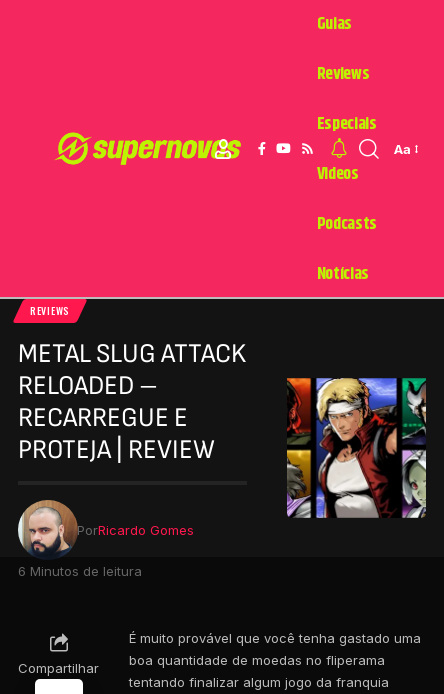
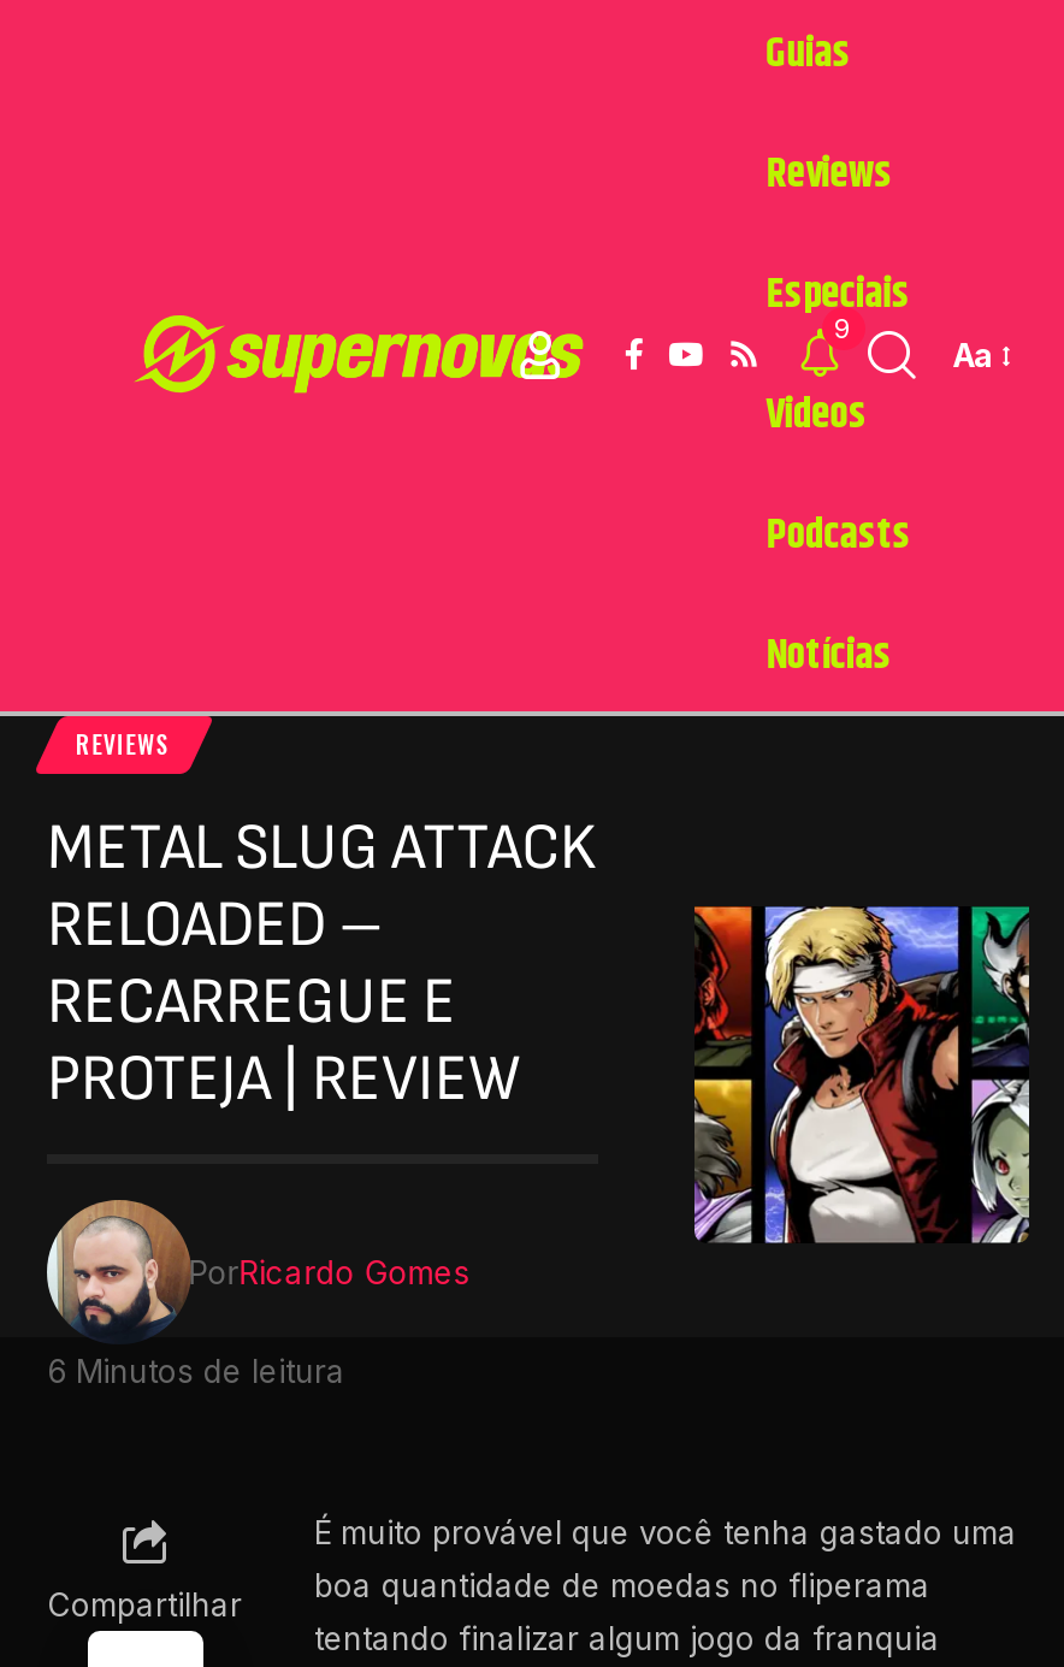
none -> [834,312,853,345] 9

